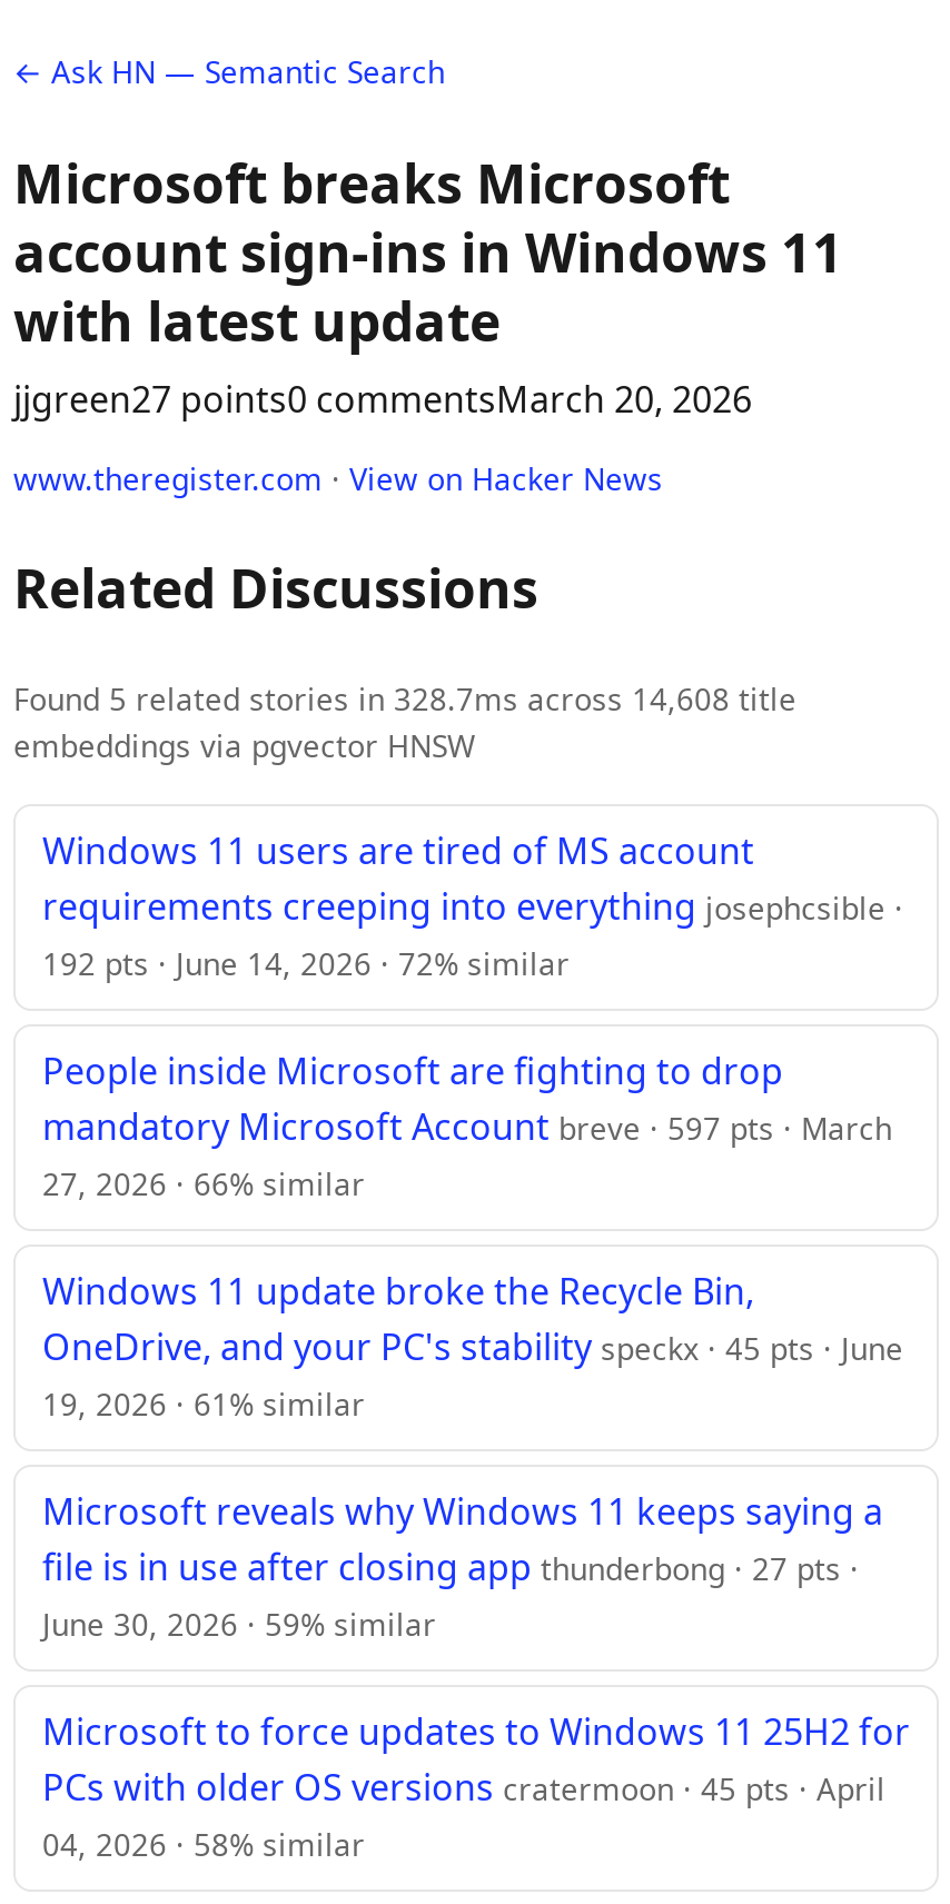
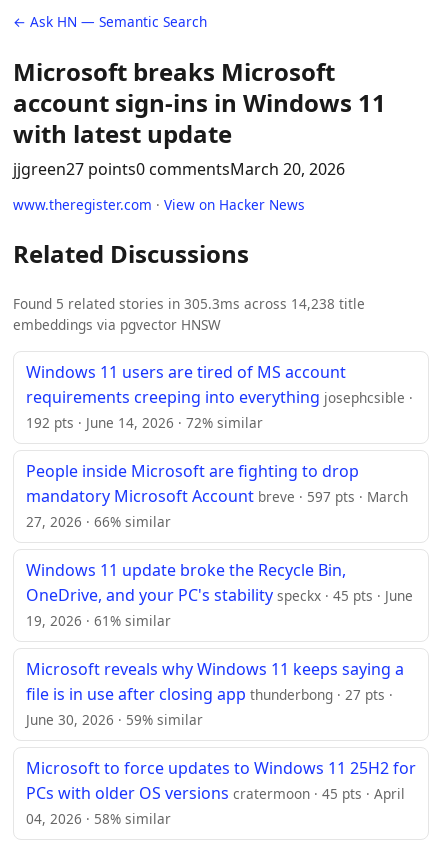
[13,677,796,719] Found 5 related stories in 328.7ms across 14,608 title -> [13,294,365,313] Found 5 related stories in 305.3ms across 14,238 title

